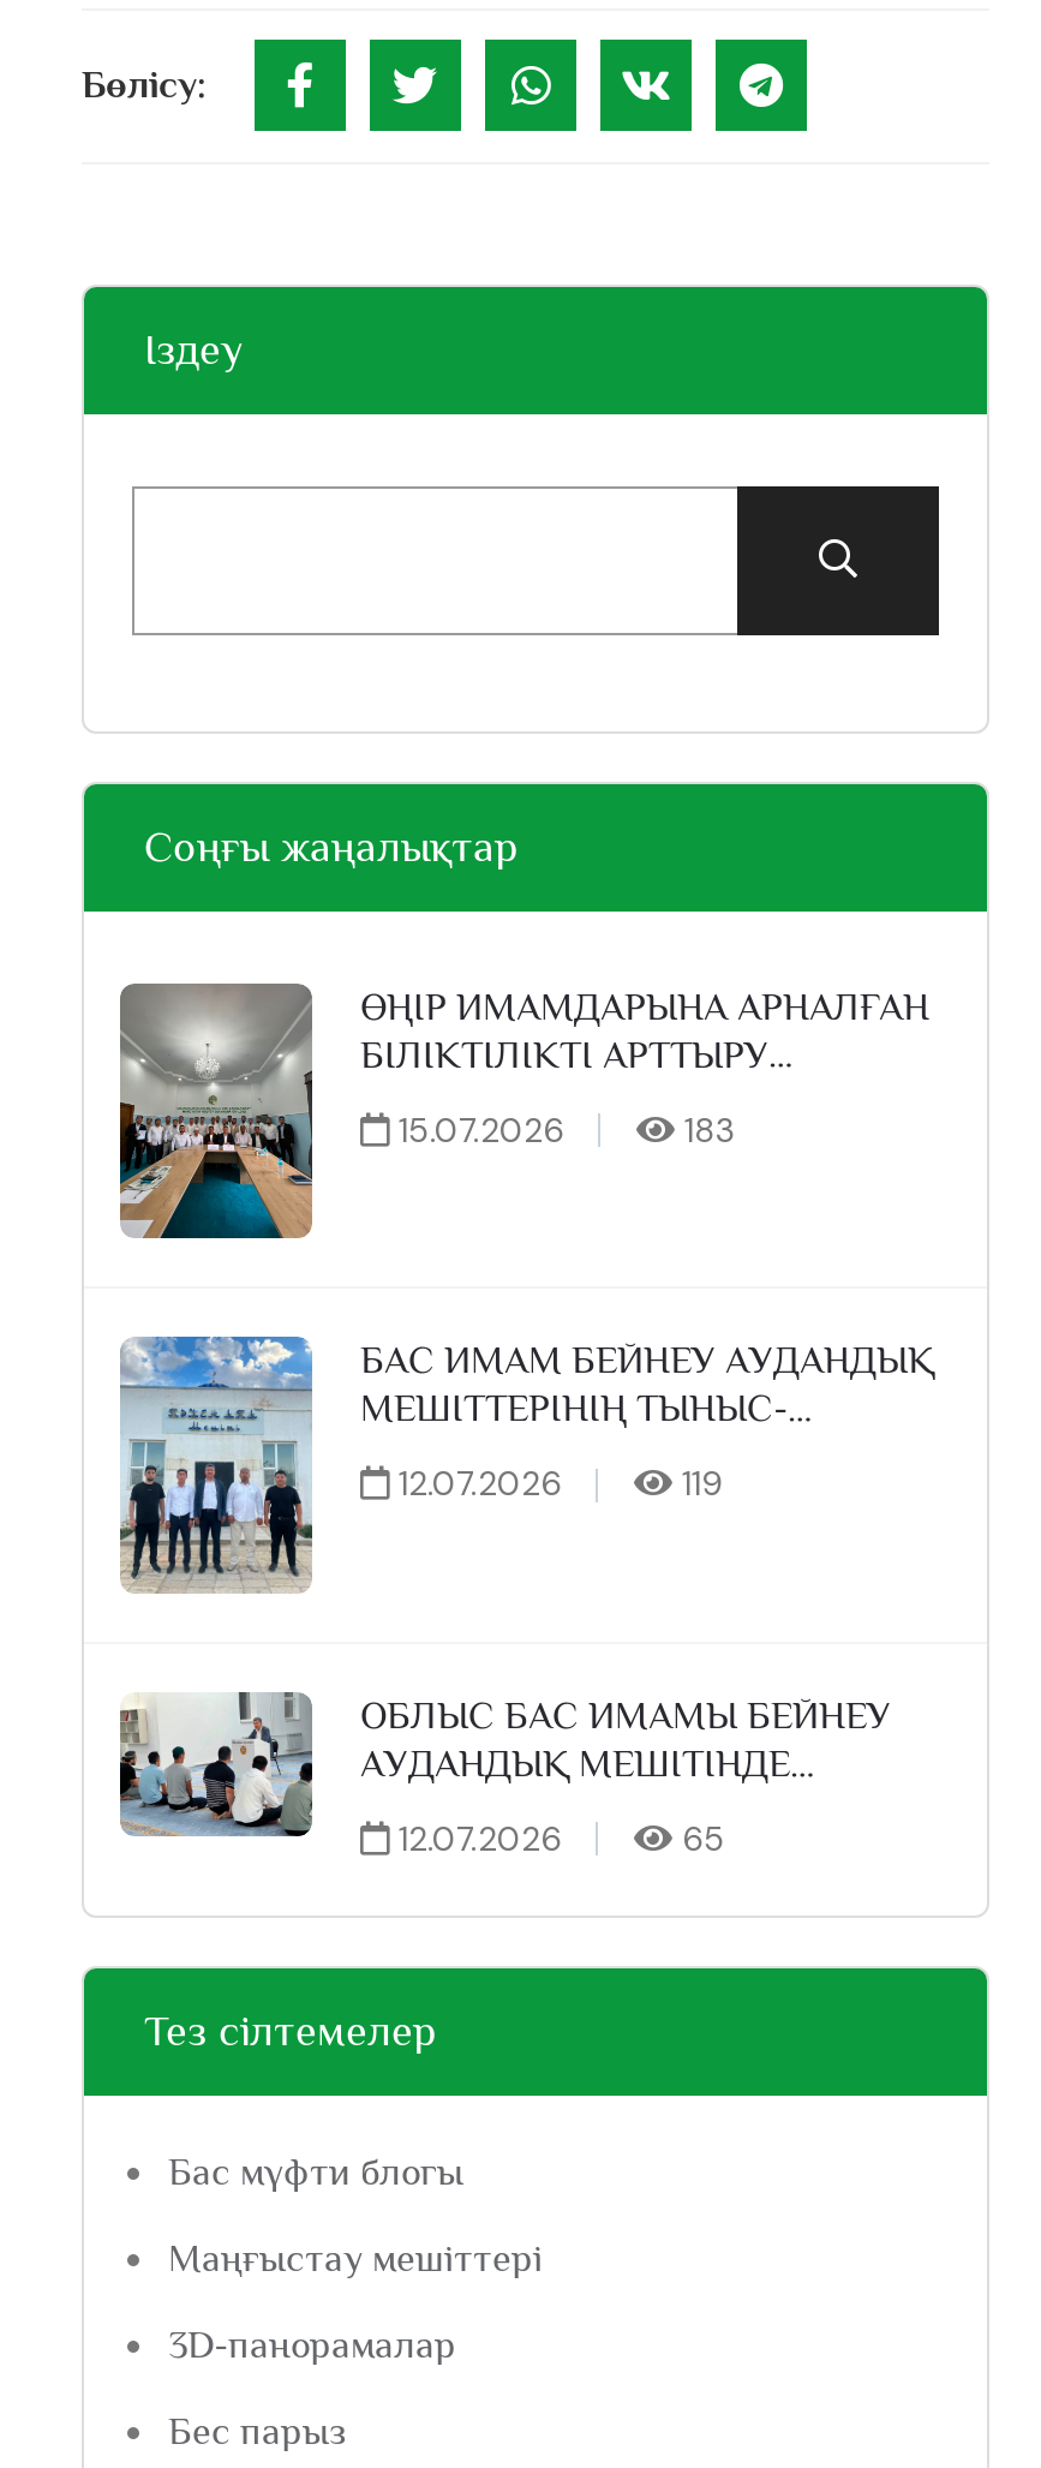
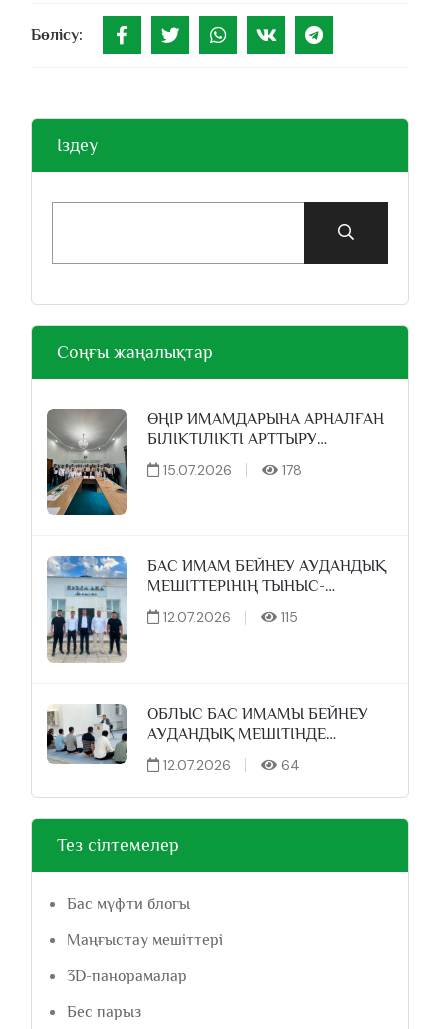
[675,1108,735,1151] 183 -> [278,461,302,479] 178
[672,1462,723,1506] 119 -> [277,608,298,626] 115
[672,1817,725,1860] 65 -> [277,756,300,774] 64

